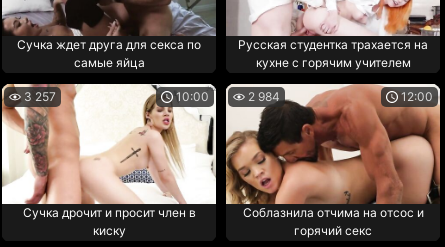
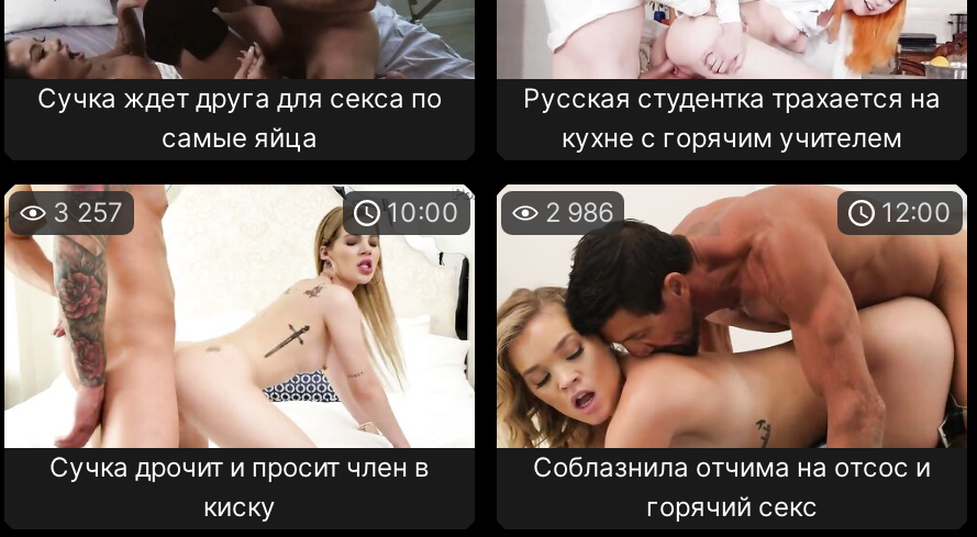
[248,89,280,104] 2 984 -> [545,195,613,228] 2 986

